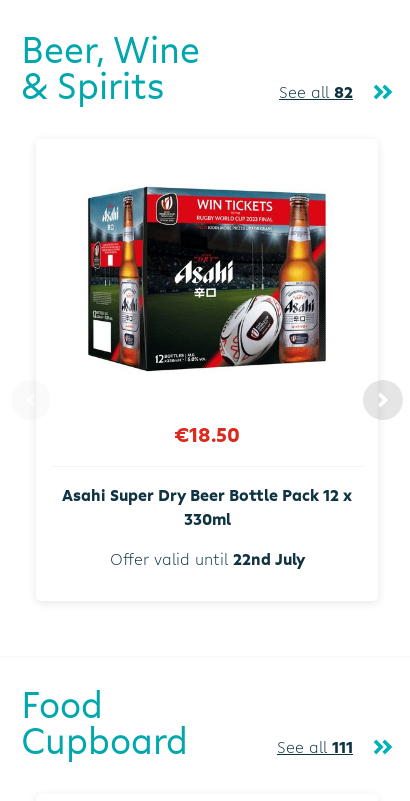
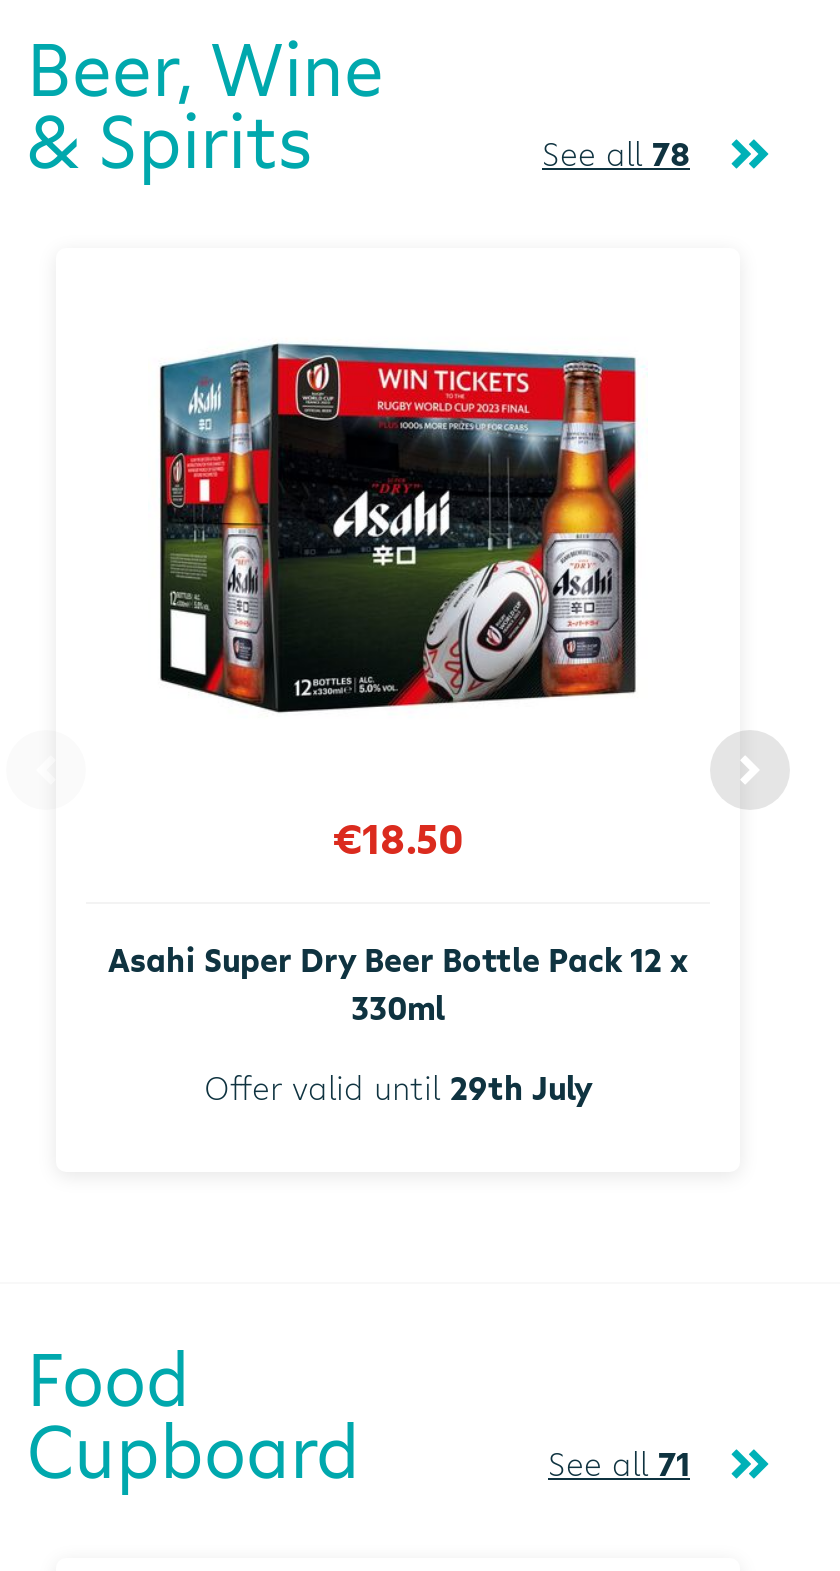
[279,81,353,103] See all 82 -> [542,132,690,176] See all 78
[109,548,304,570] Offer valid until 22nd July -> [204,1065,592,1109] Offer valid until 29th July
[277,736,353,758] See all 111 -> [548,1441,690,1485] See all 71

